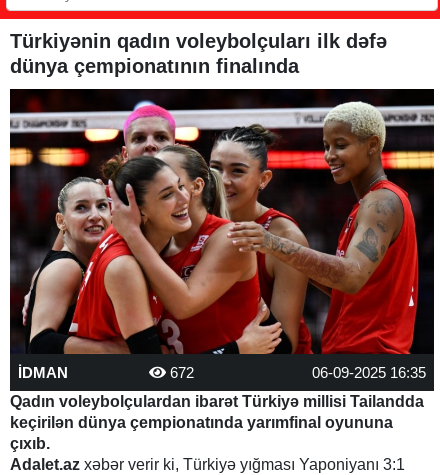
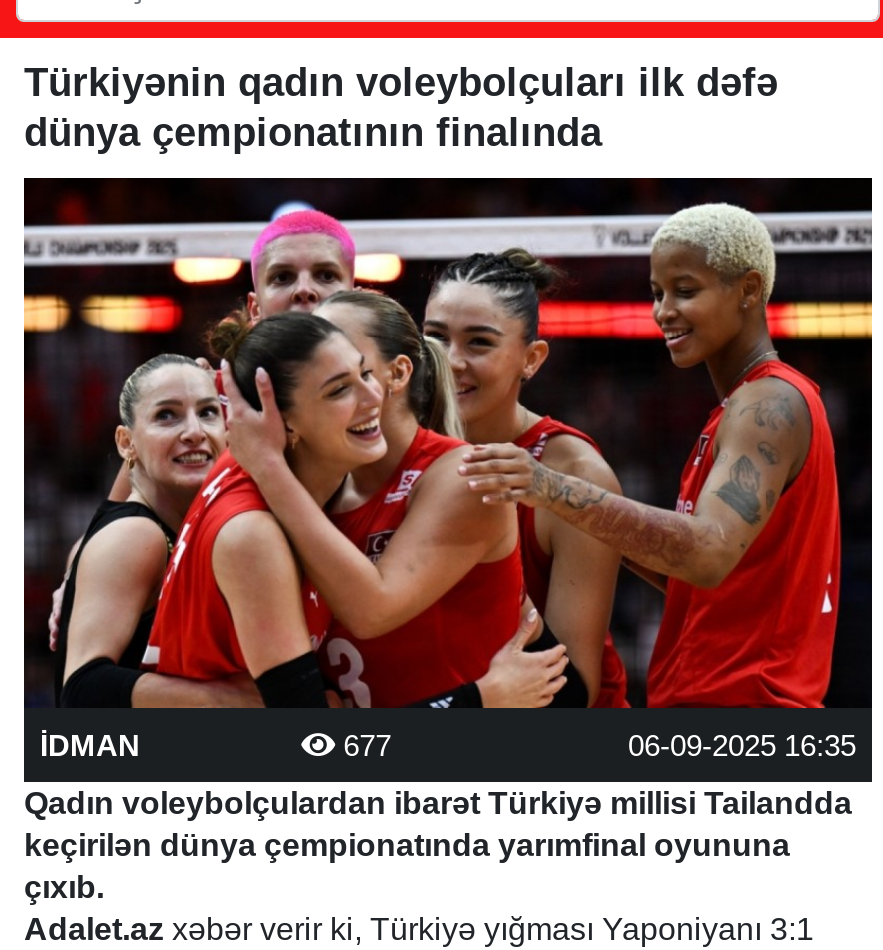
[166,364,194,381] 672 -> [335,727,391,761] 677

